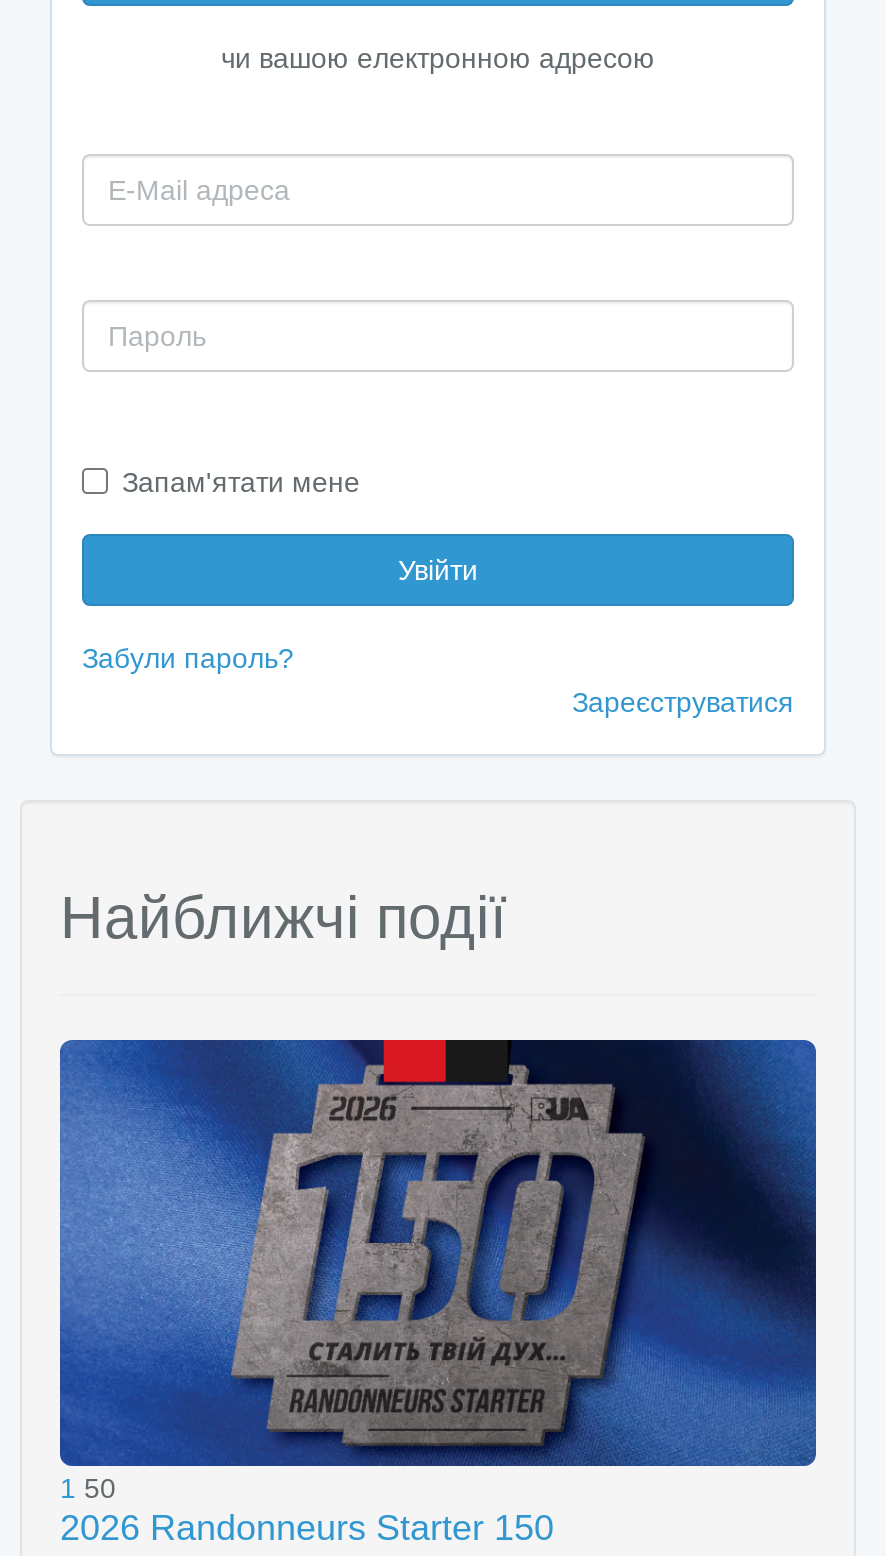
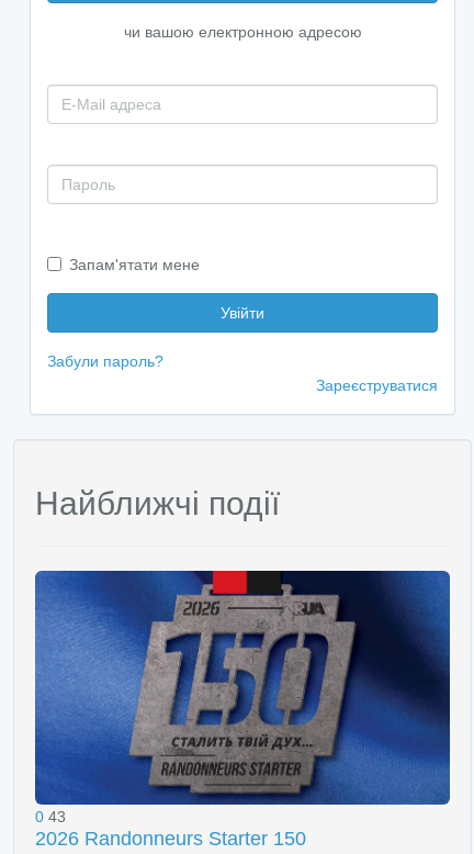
[60,1472,116,1504] 1 50 -> [35,808,66,825] 0 43

